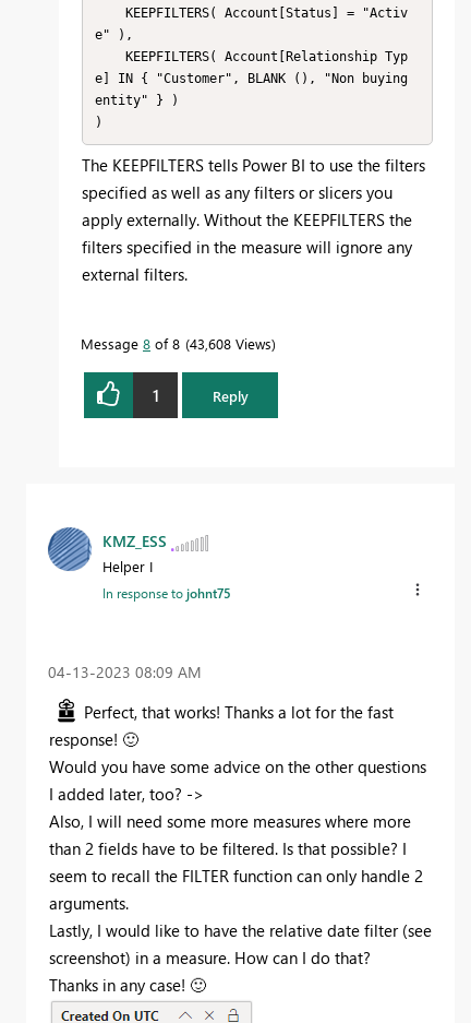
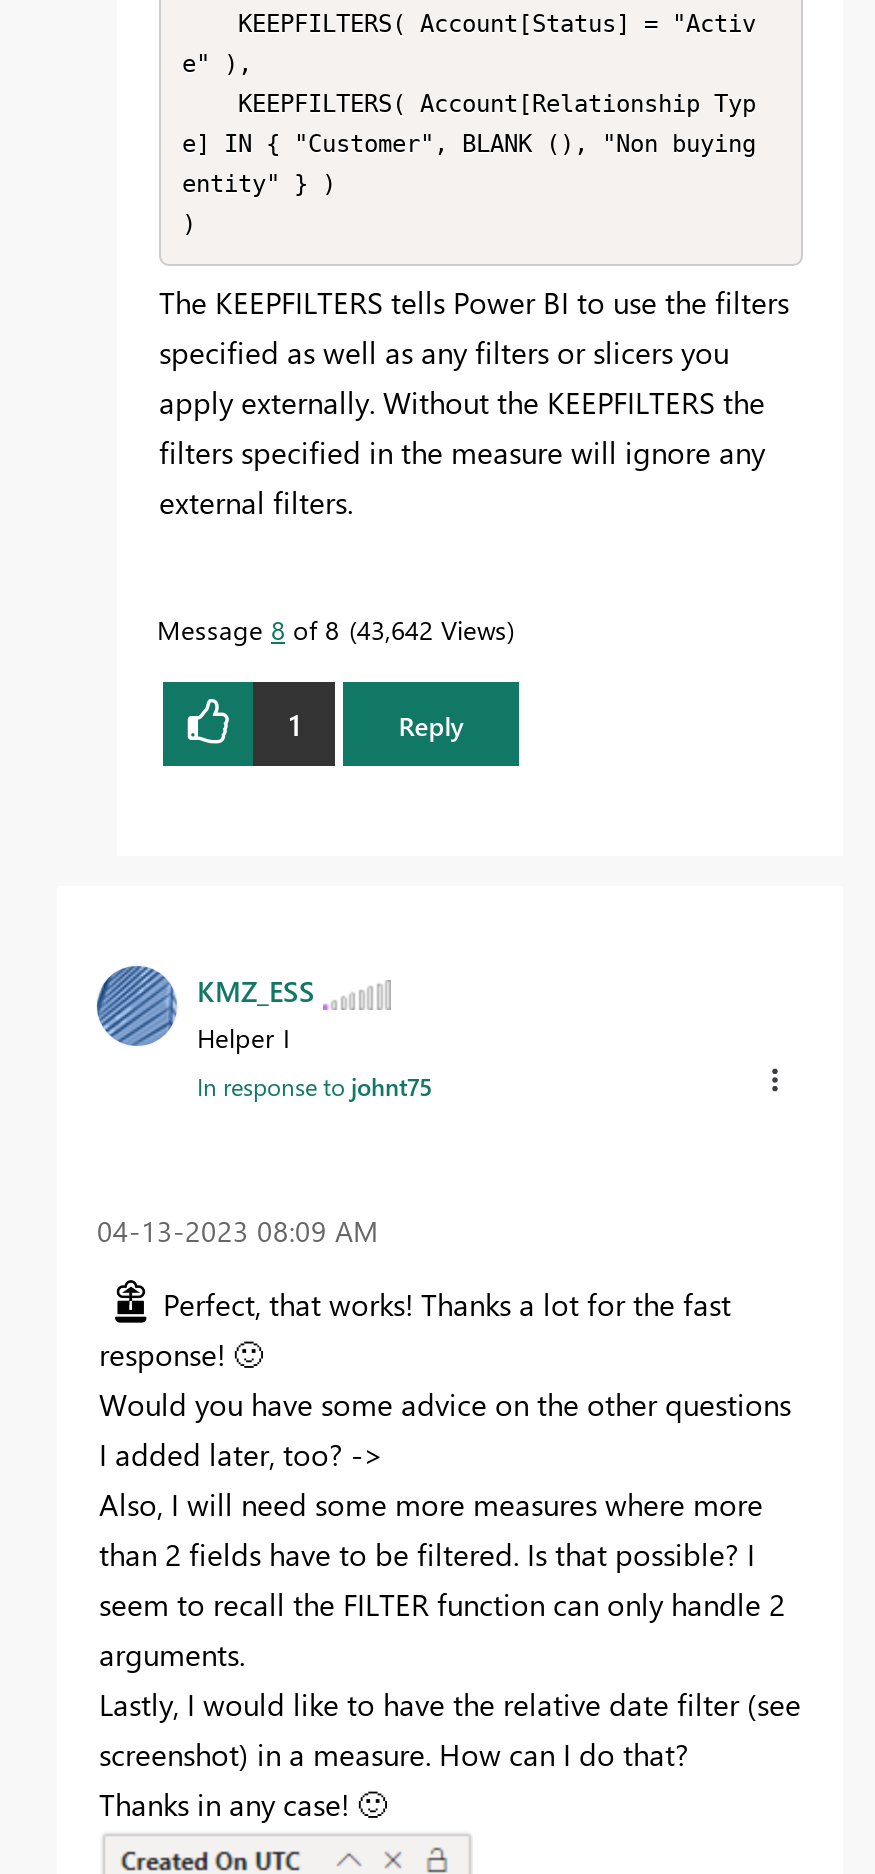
[81,334,271,353] Message 8 of 8 43,608 Views -> [157,612,507,646] Message 8 of 8 43,642 Views

